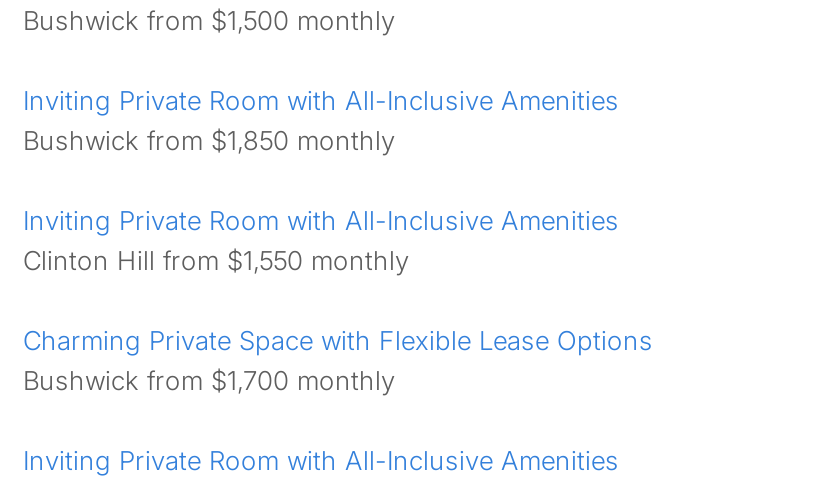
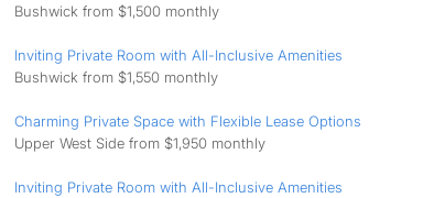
[23,124,619,276] Bushwick from $1,850 monthly | Inviting Private Room with All-Inclusive Amenities | Clinton Hill from $1,550 monthly -> [14,68,218,86] Bushwick from $1,550 monthly
[23,364,395,396] Bushwick from $1,700 monthly -> [14,134,265,152] Upper West Side from $1,950 monthly

